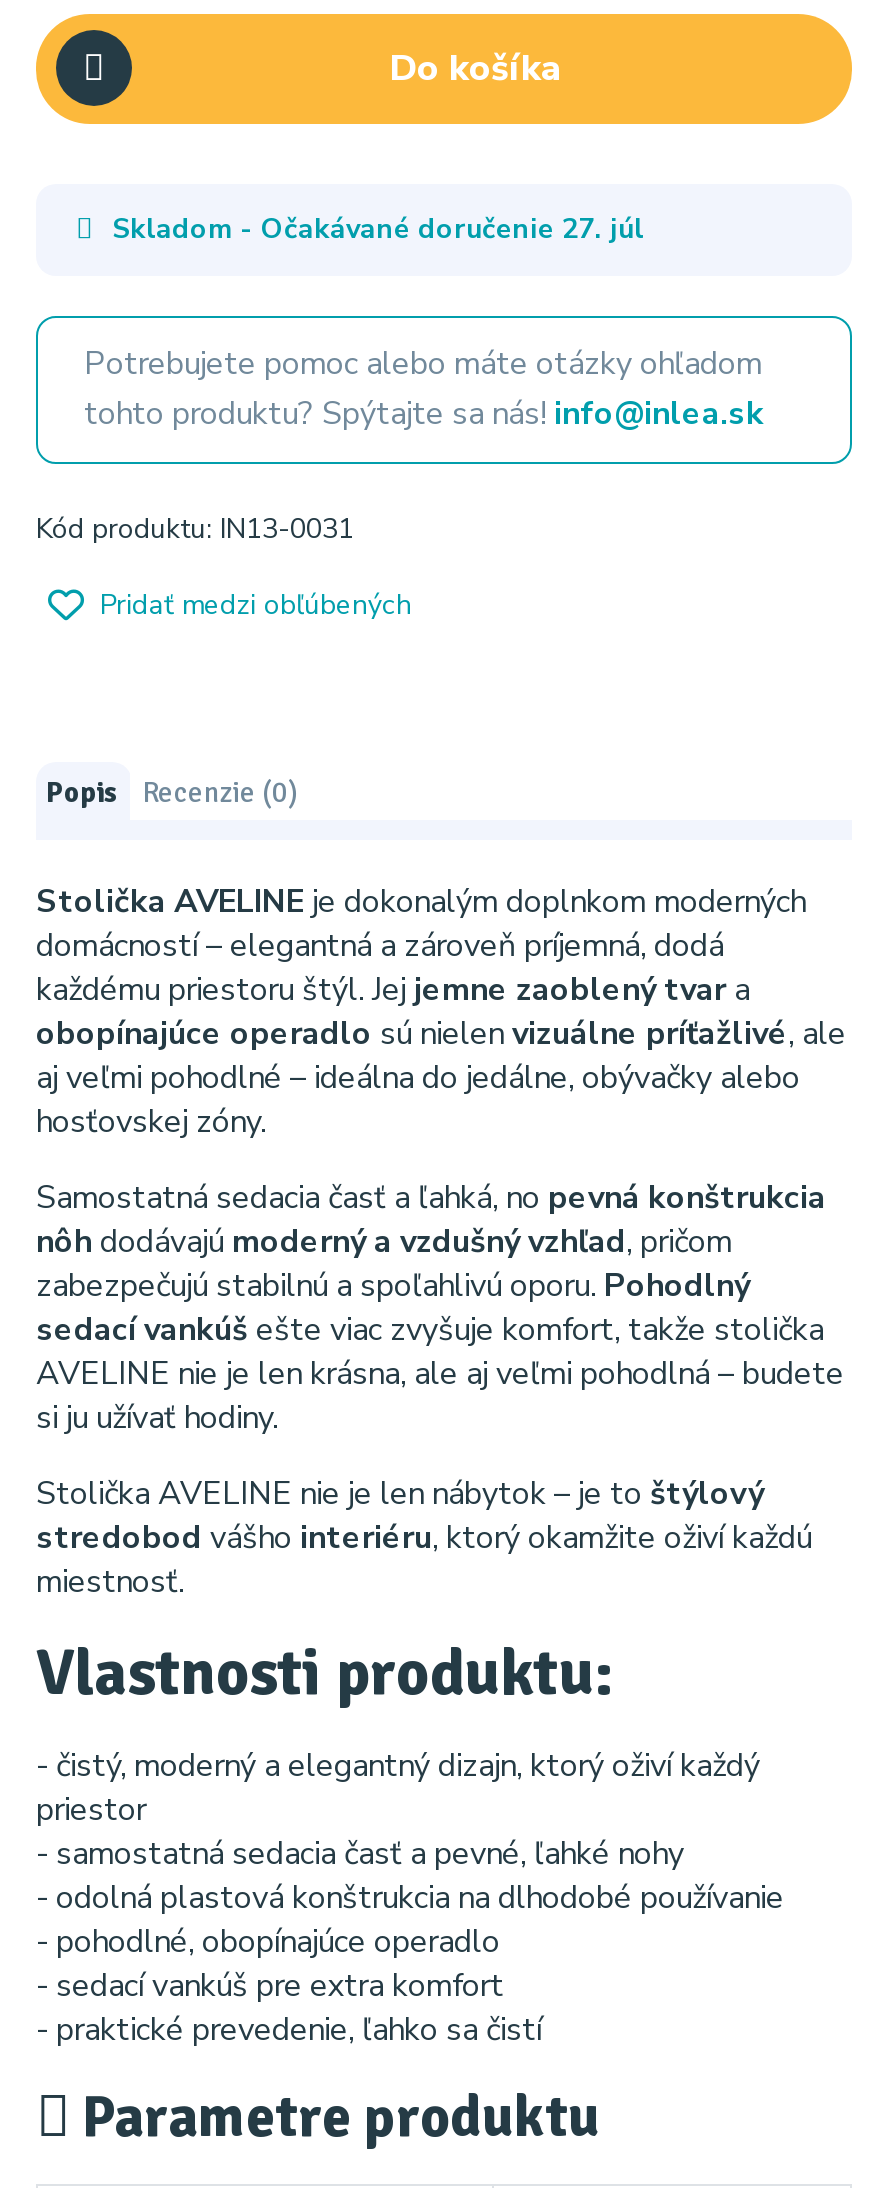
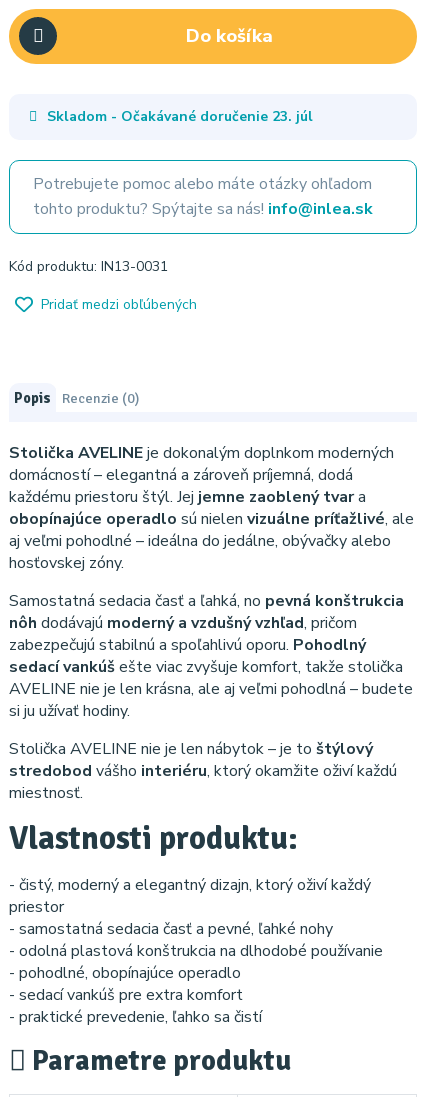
[104,209,644,247] Skladom - Očakávané doručenie 27. júl -> [43,107,313,126] Skladom - Očakávané doručenie 23. júl

